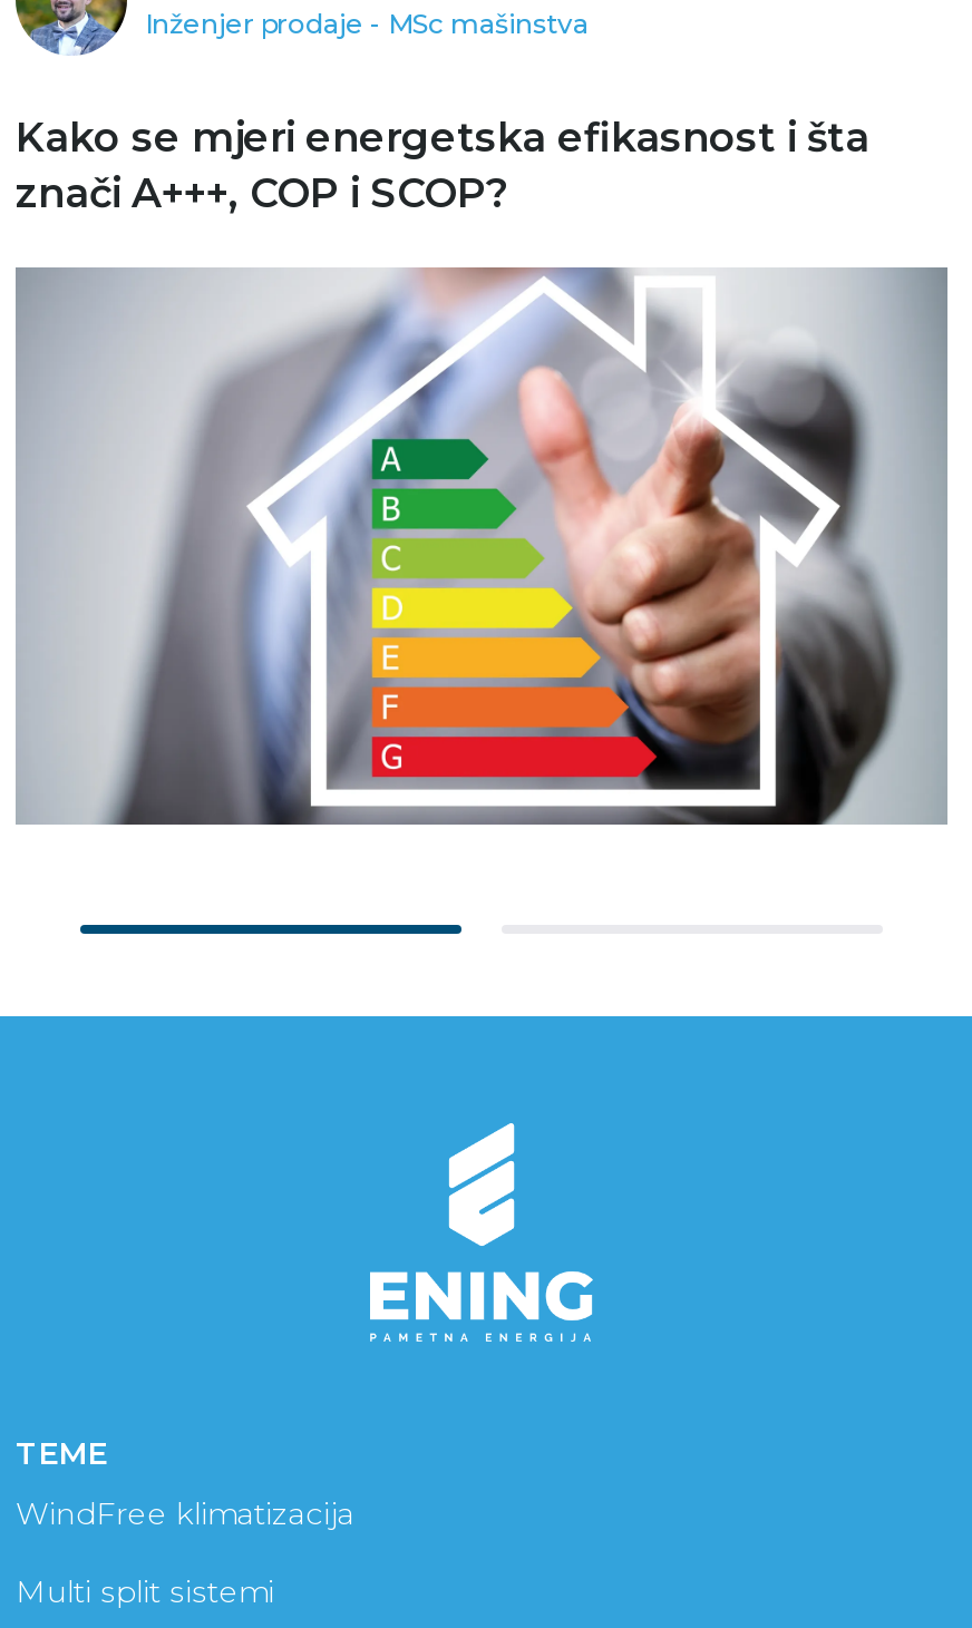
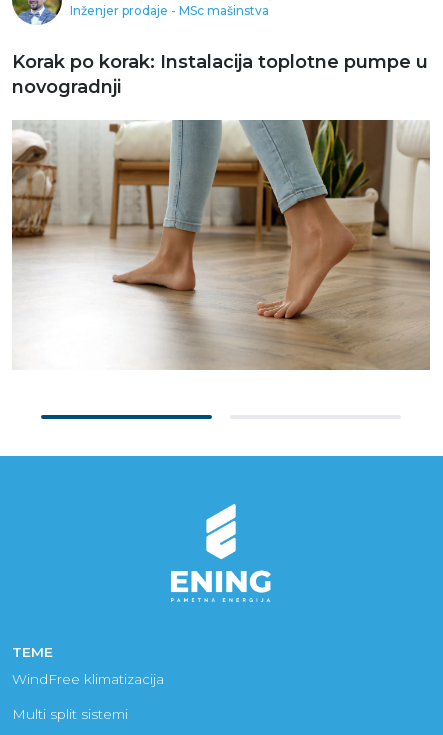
[16,113,869,218] Kako se mjeri energetska efikasnost i šta | znači A+++, COP i SCOP? -> [12,51,428,98] Korak po korak: Instalacija toplotne pumpe u | novogradnji
[16,267,947,827] [image] -> [11,119,430,371] [image]

